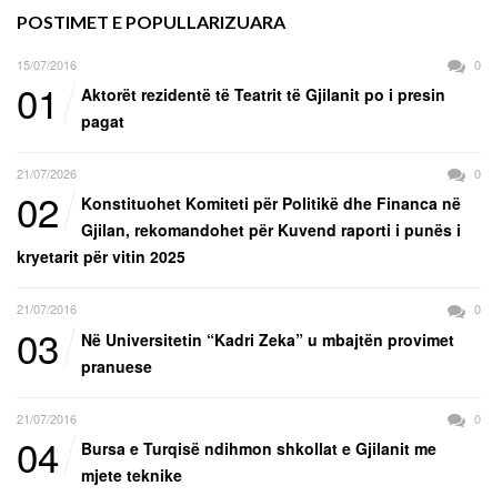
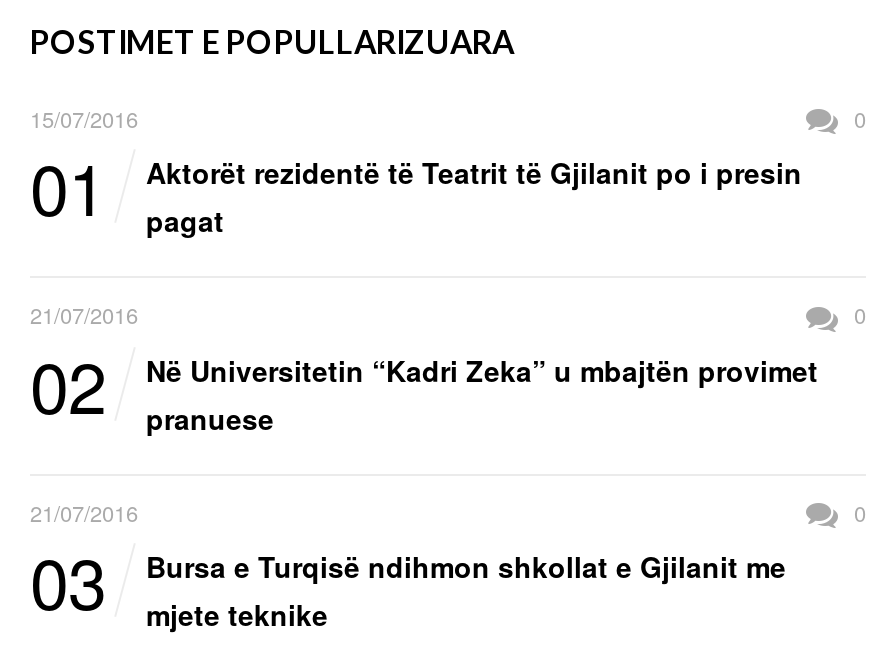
[17,165,77,182] 21/07/2026 -> [30,299,138,331] 21/07/2016
[17,193,481,375] Konstituohet Komiteti për Politikë dhe Financa në | Gjilan, rekomandohet për Kuvend raporti i punës i | kryetarit për vitin 2025 | 21/07/2016 | 0 | 03 -> none
[17,428,436,486] 04 Bursa e Turqisë ndihmon shkollat e Gjilanit me mjete teknike -> [30,529,786,633] 03 Bursa e Turqisë ndihmon shkollat e Gjilanit me mjete teknike

